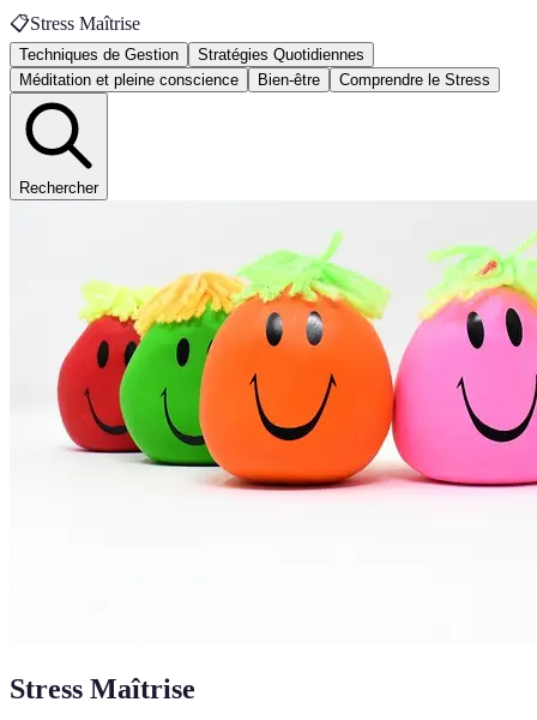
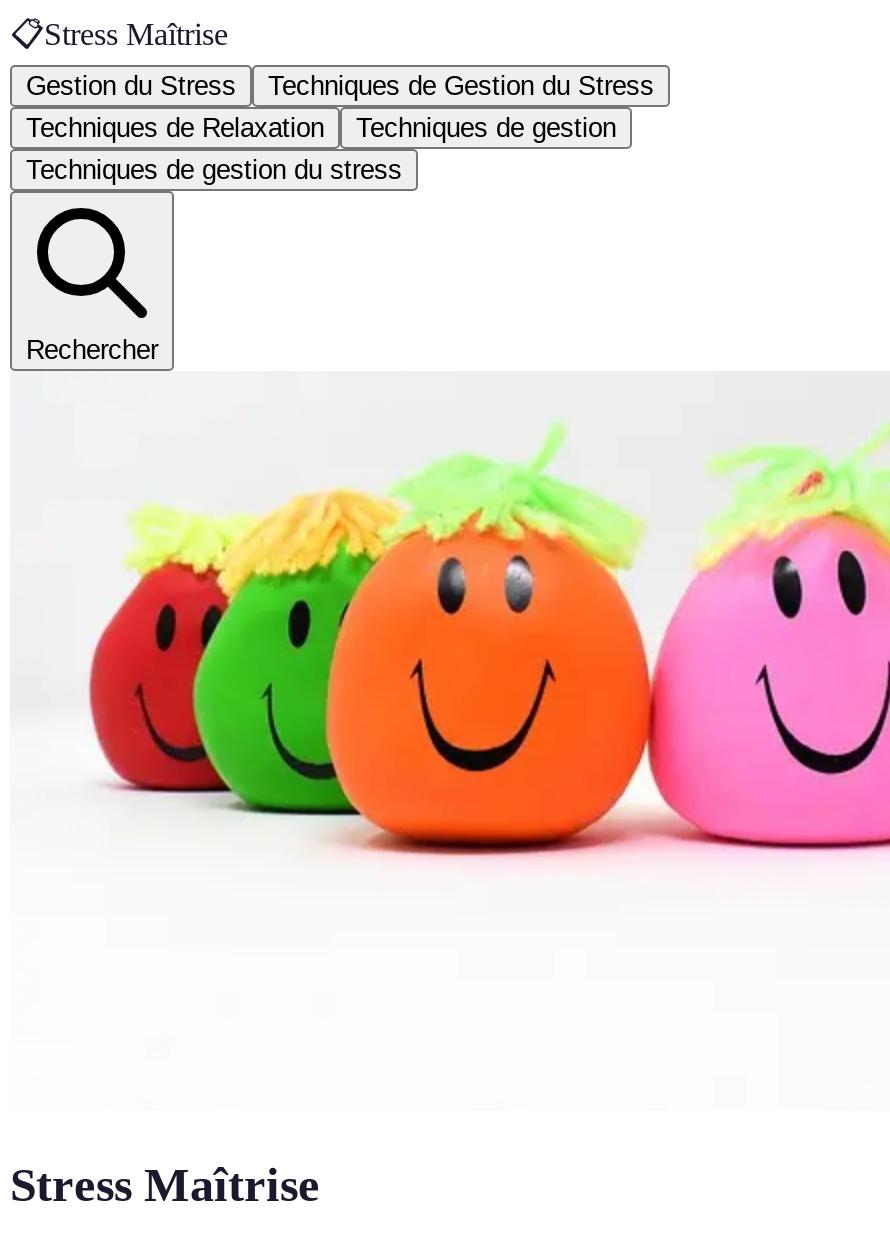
[19,46,490,89] Techniques de Gestion | Stratégies Quotidiennes | Méditation et pleine conscience | Bien-être | Comprendre le Stress -> [26,71,654,185] Gestion du Stress | Techniques de Gestion du Stress | Techniques de Relaxation | Techniques de gestion | Techniques de gestion du stress

